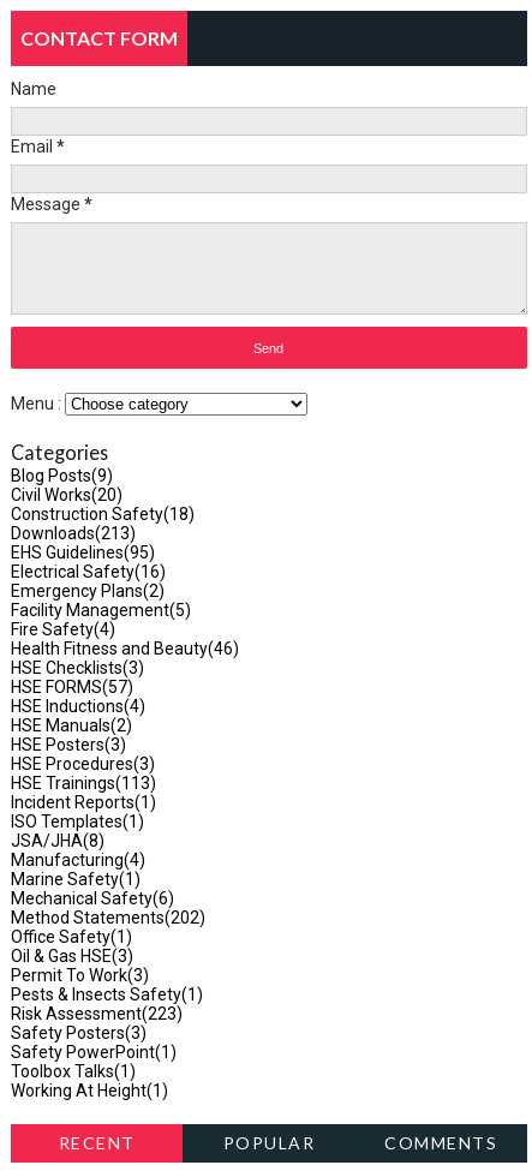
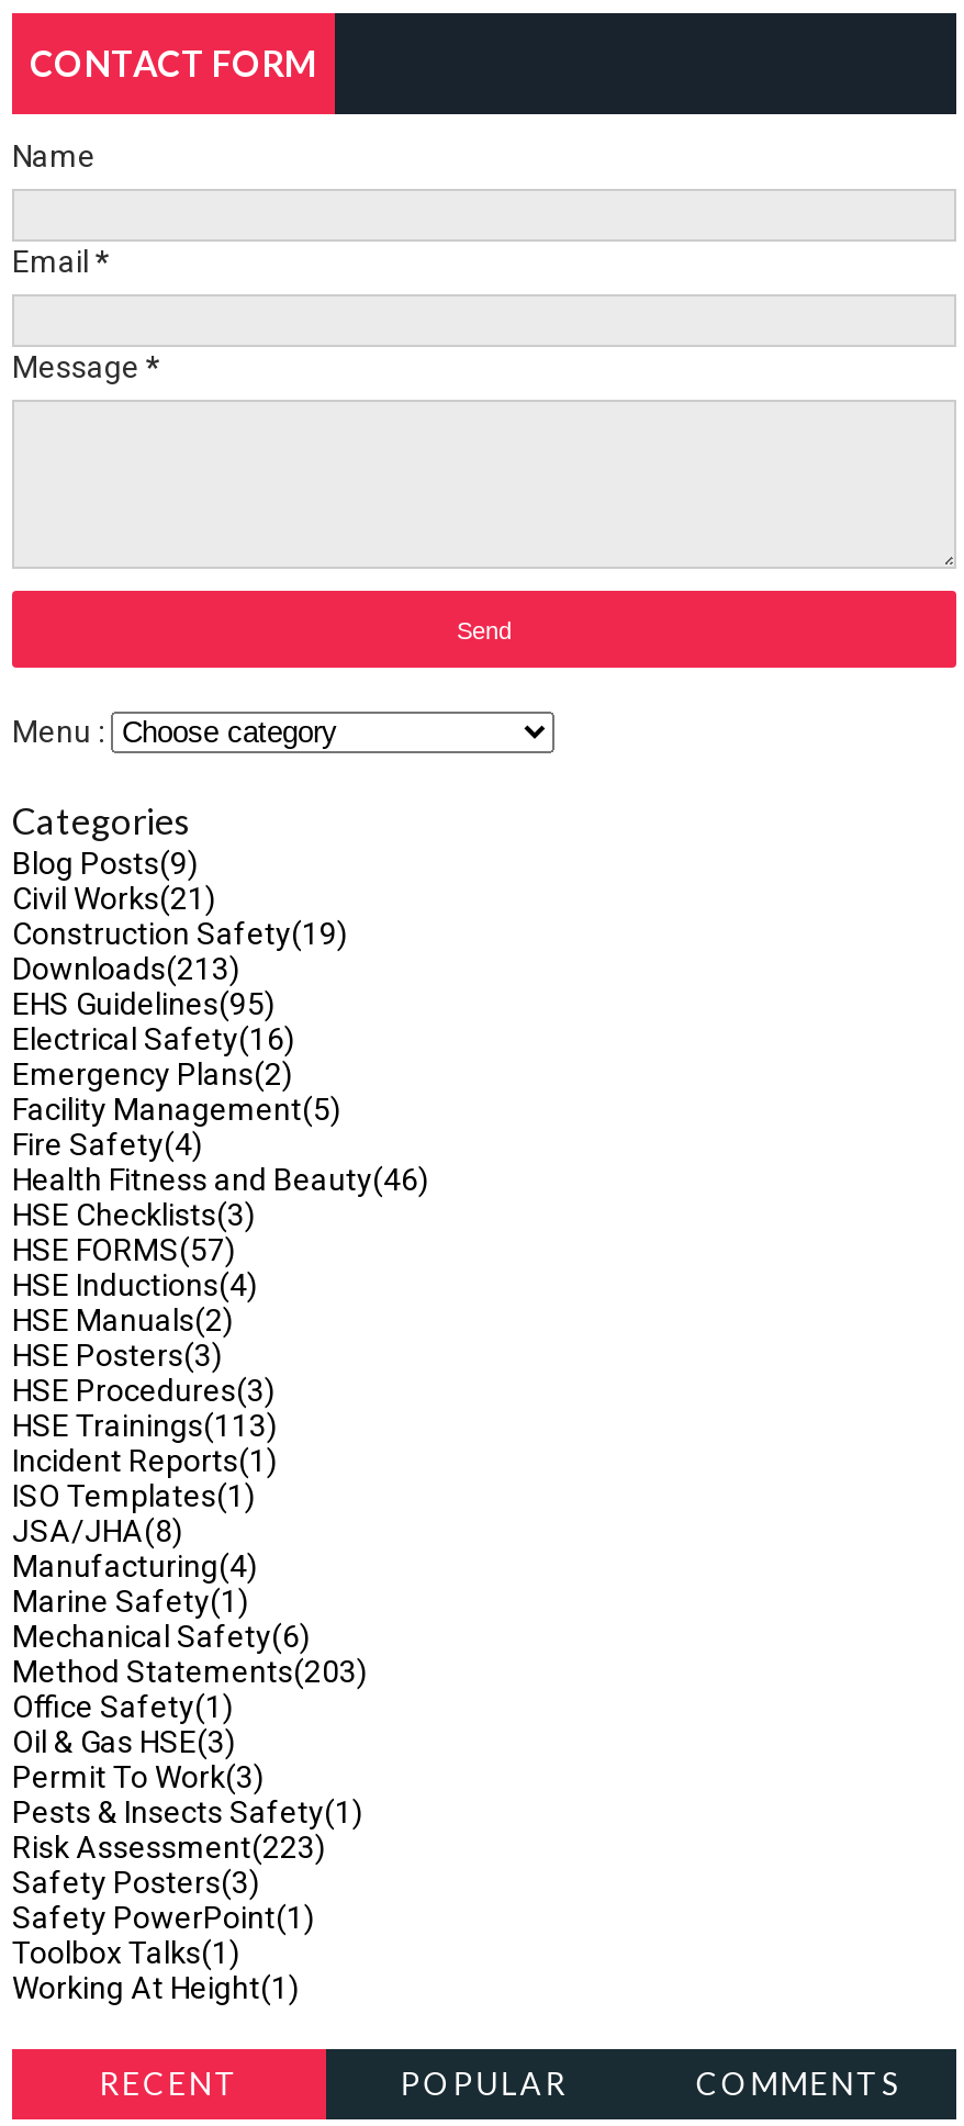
[11,486,122,505] Civil Works(20) -> [12,881,216,917] Civil Works(21)
[11,505,195,524] Construction Safety(18) -> [12,917,348,952] Construction Safety(19)
[11,908,205,928] Method Statements(202) -> [12,1654,368,1690] Method Statements(203)

